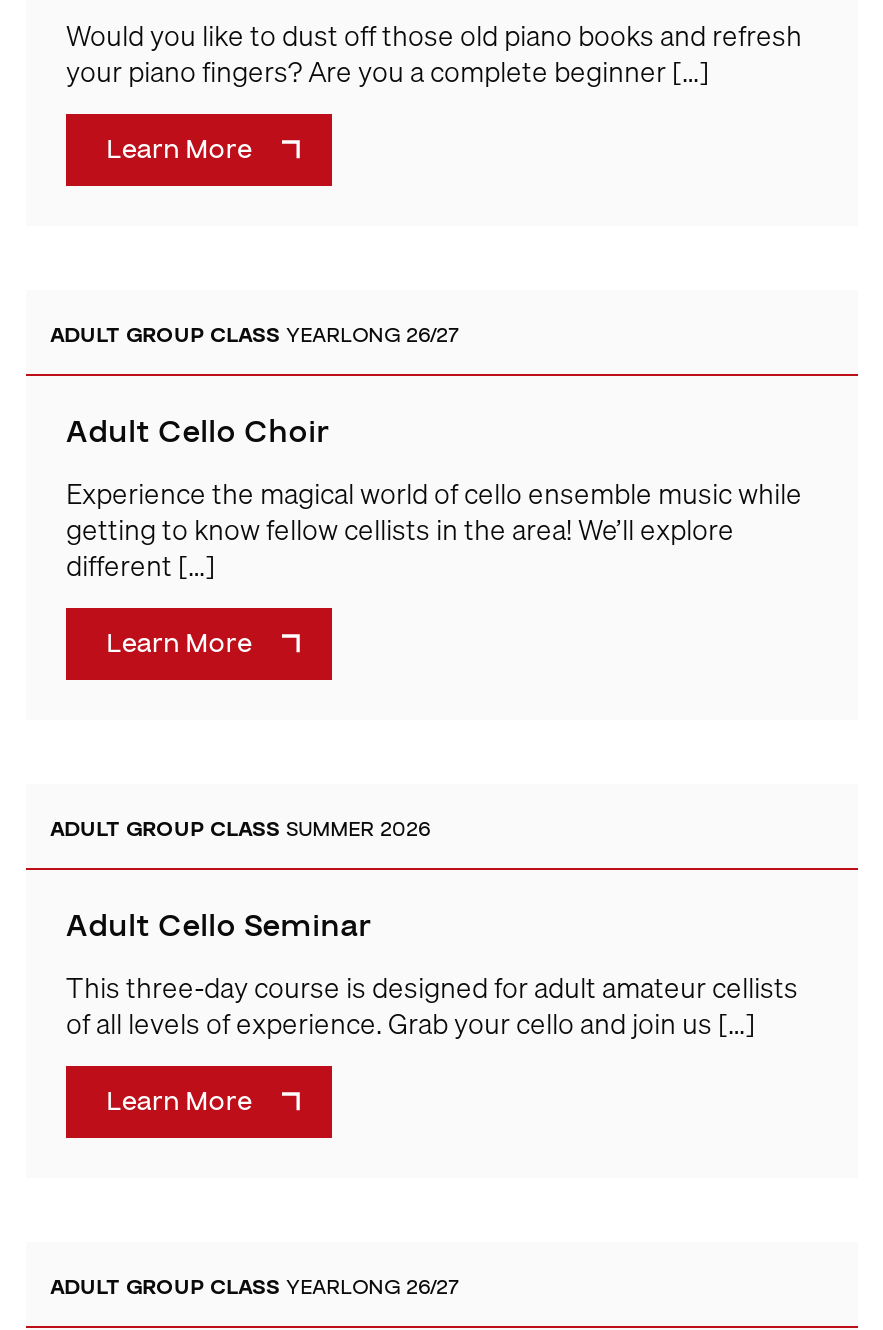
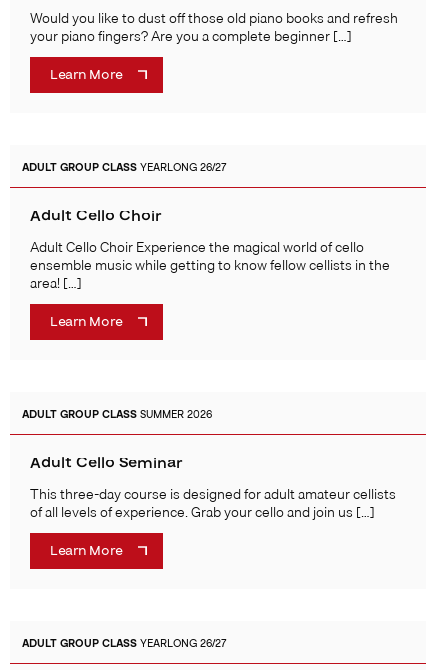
[66,471,802,587] Experience the magical world of cello ensemble music while | getting to know fellow cellists in the area! We’ll explore | different […] -> [30,236,390,294] Adult Cello Choir Experience the magical world of cello | ensemble music while getting to know fellow cellists in the | area! […]

